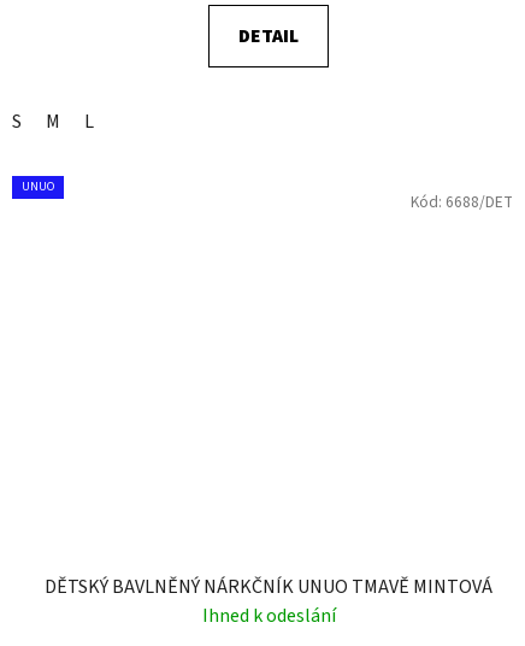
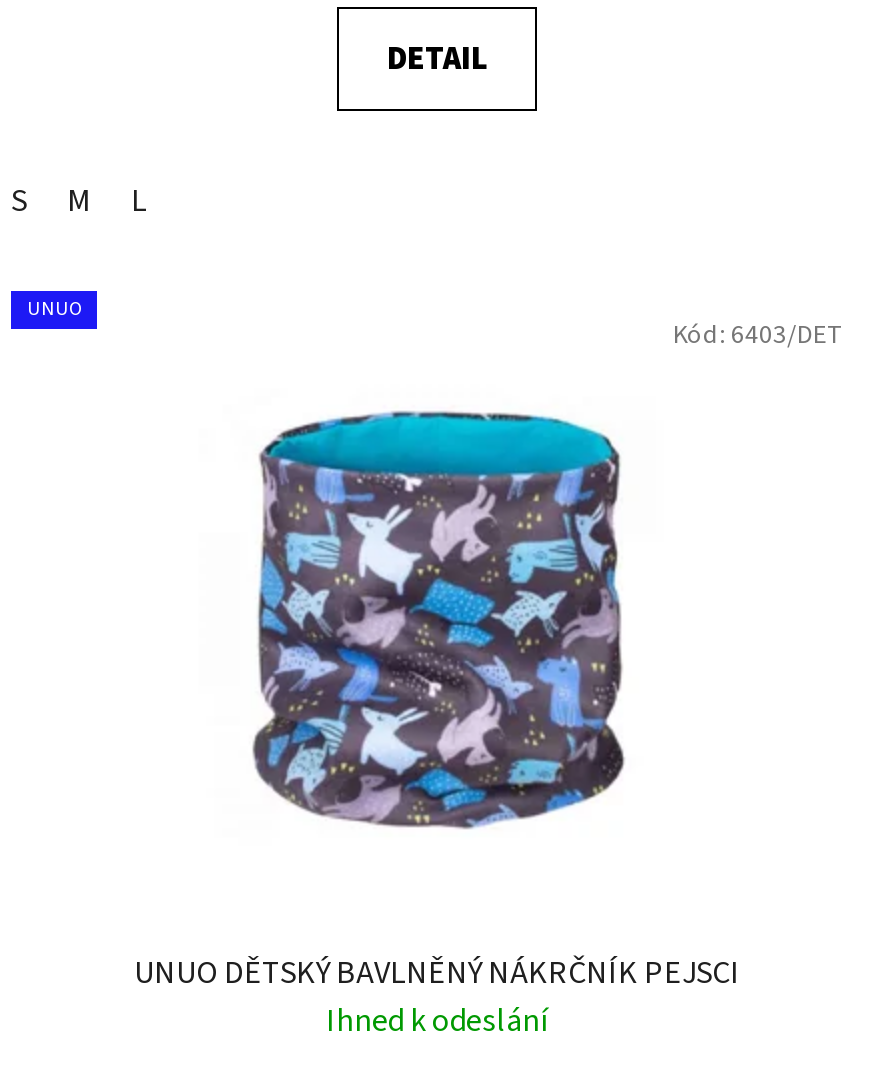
none -> [251,409,627,831] [image]
[411,191,513,214] Kód: 6688/DET -> [673,315,843,353] Kód: 6403/DET
[45,574,492,600] DĚTSKÝ BAVLNĚNÝ NÁRKČNÍK UNUO TMAVĚ MINTOVÁ -> [134,951,740,995] UNUO DĚTSKÝ BAVLNĚNÝ NÁKRČNÍK PEJSCI

